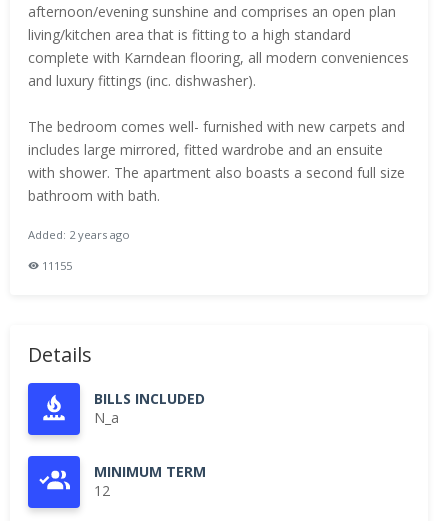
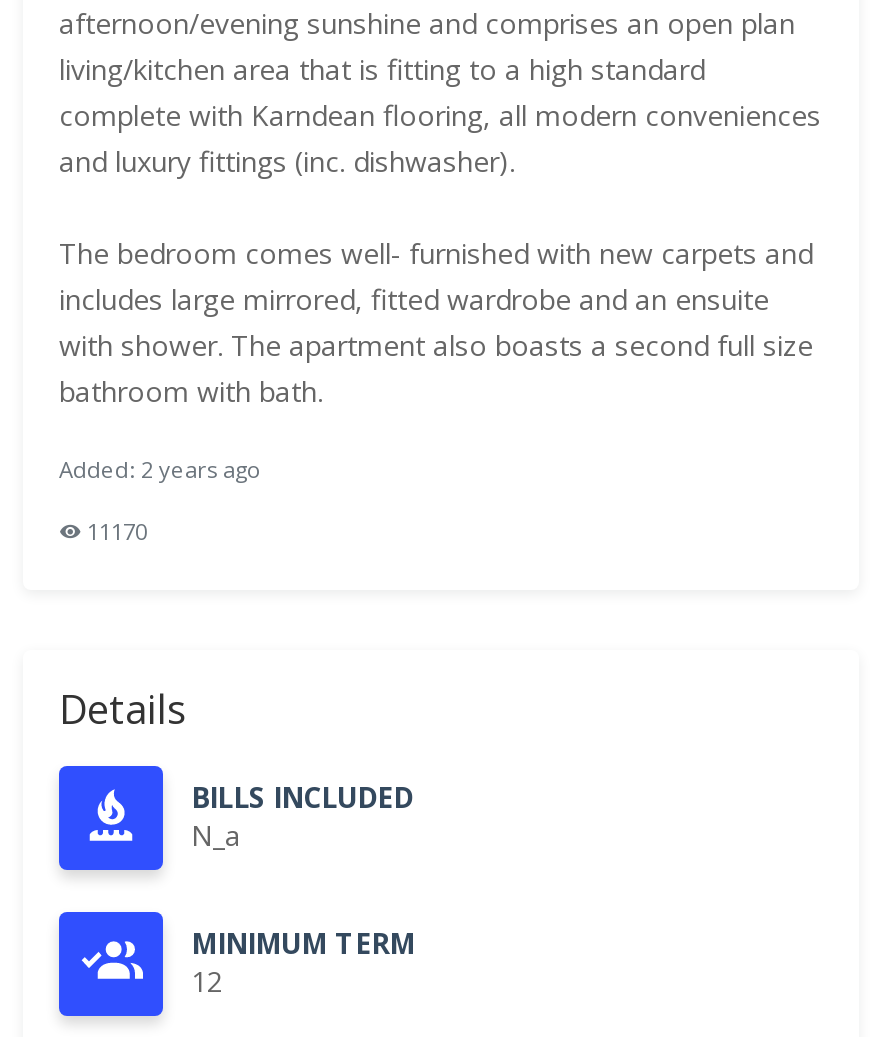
[39,258,72,273] 11155 -> [81,516,147,546] 11170

